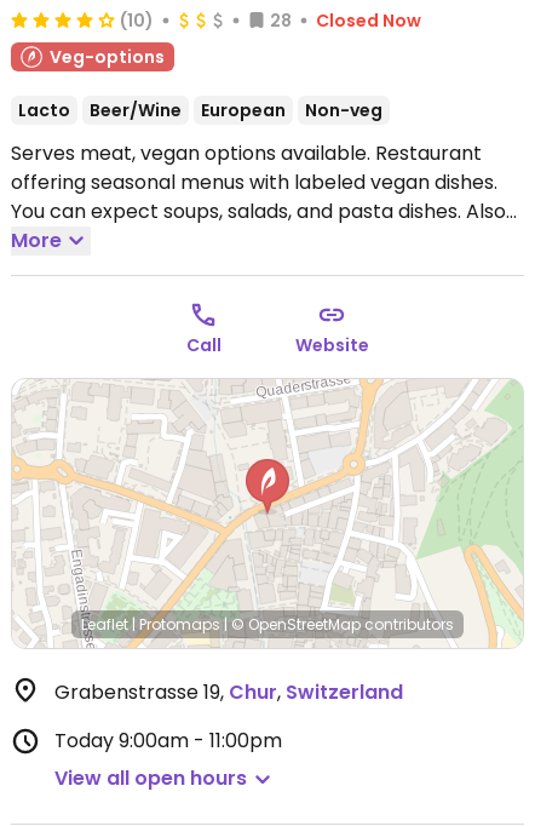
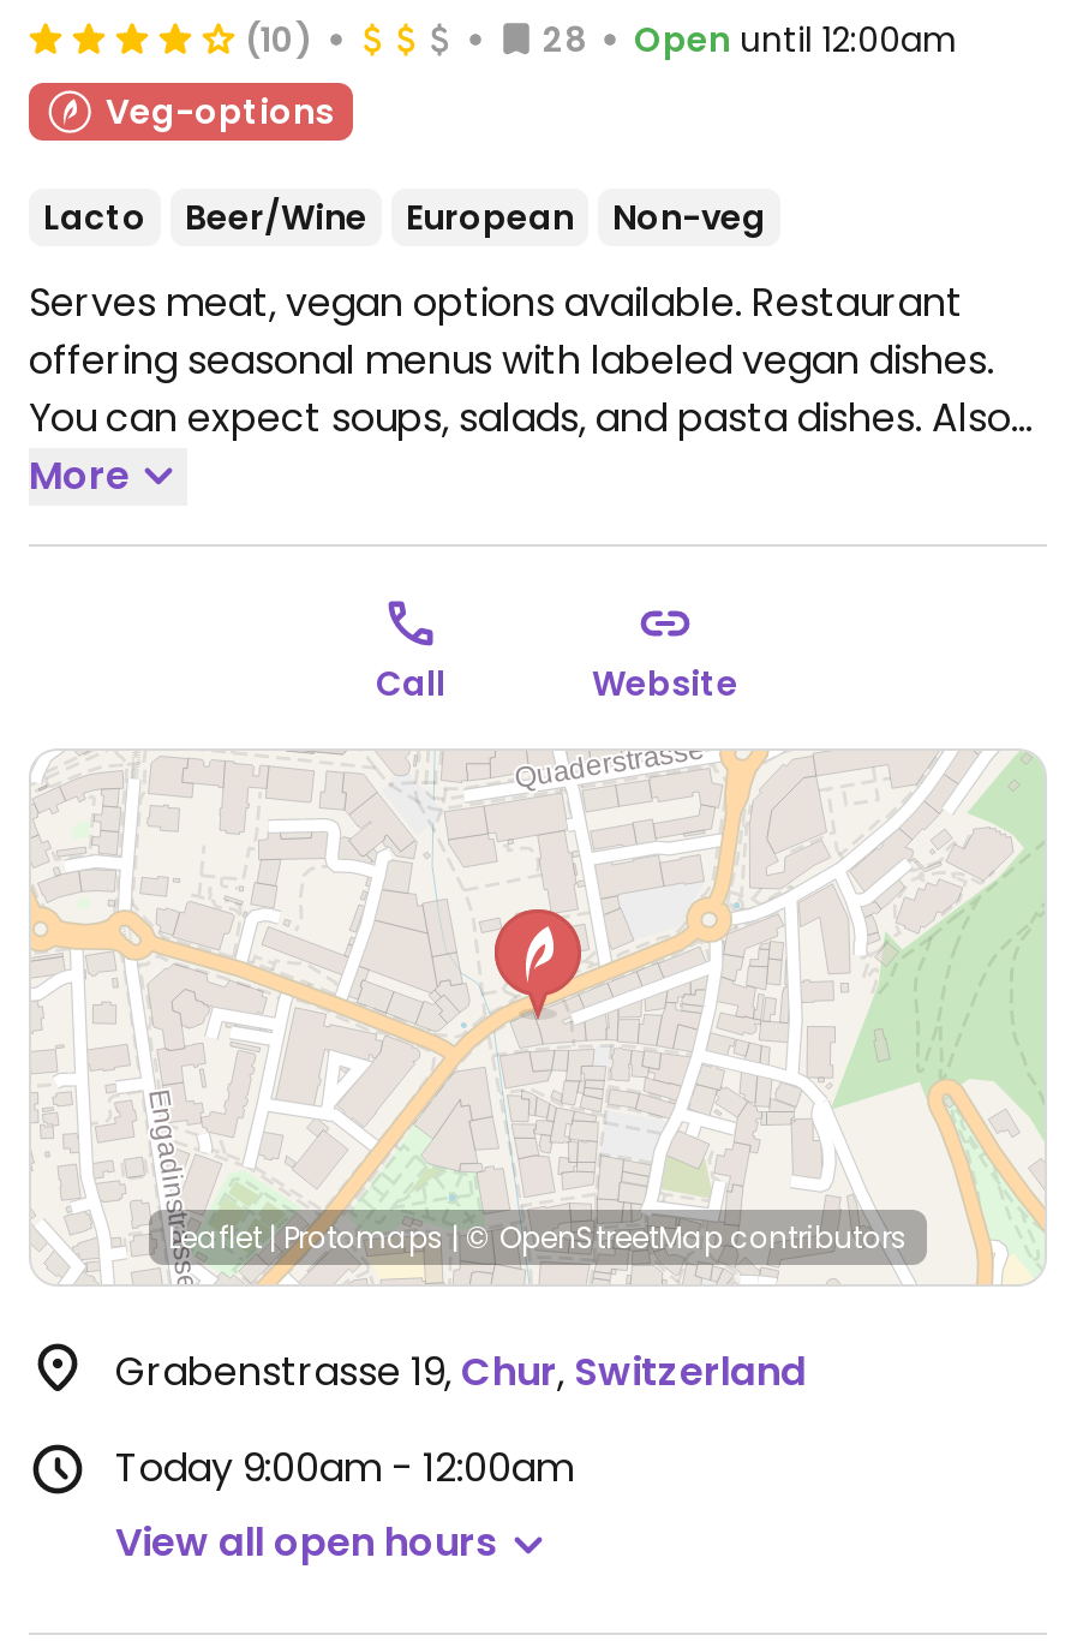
[316,8,421,33] Closed Now -> [634,14,958,62] Open until 12:00am
[54,727,282,755] Today 9:00am - 11:00pm -> [115,1440,574,1496] Today 9:00am - 12:00am

